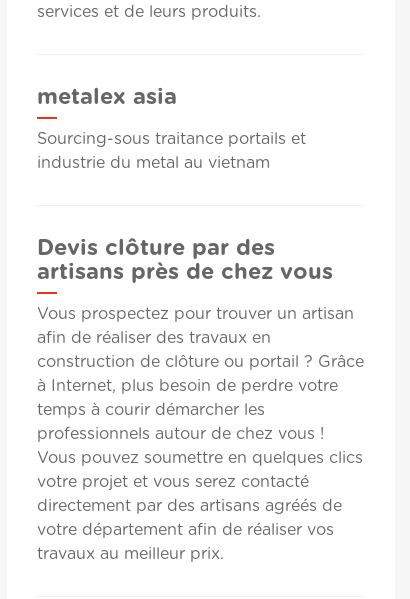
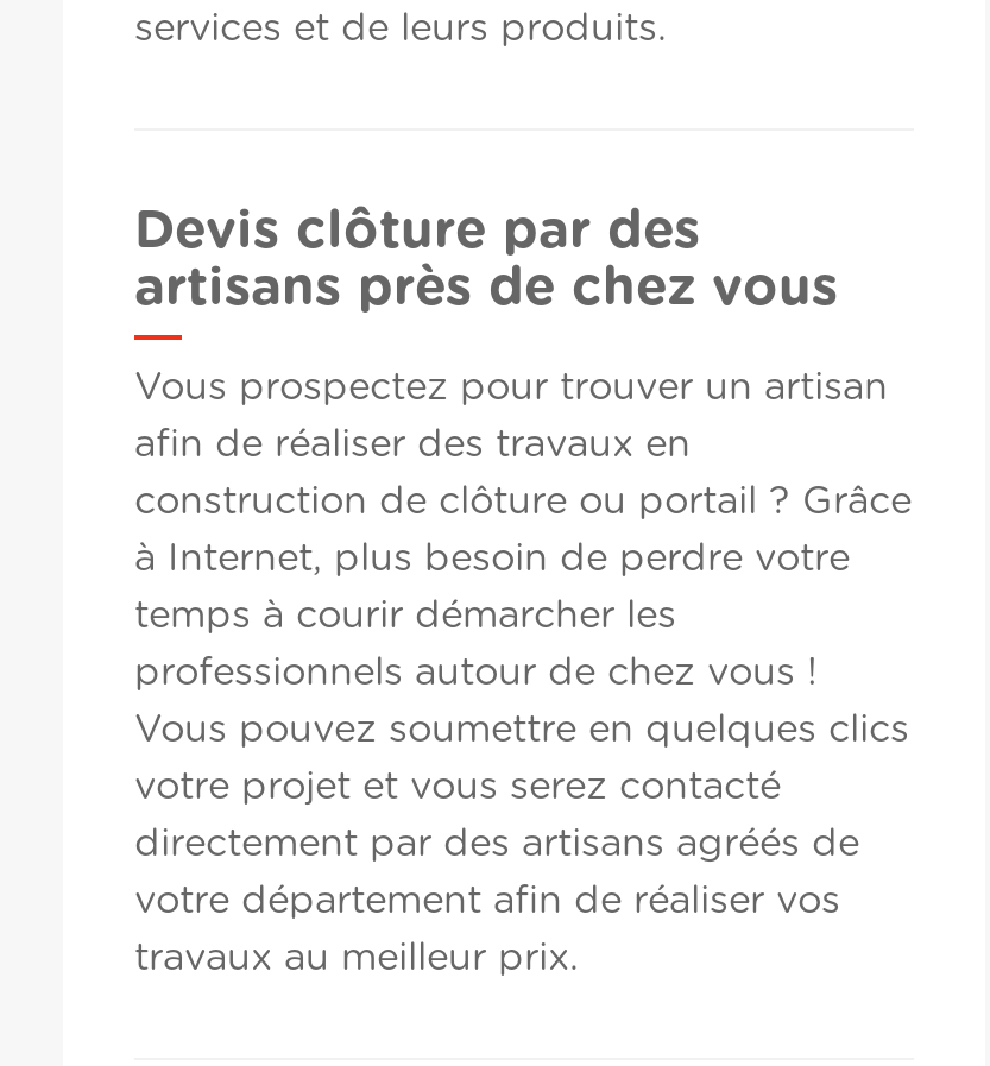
[37,86,306,171] metalex asia | Sourcing-sous traitance portails et | industrie du metal au vietnam -> none

